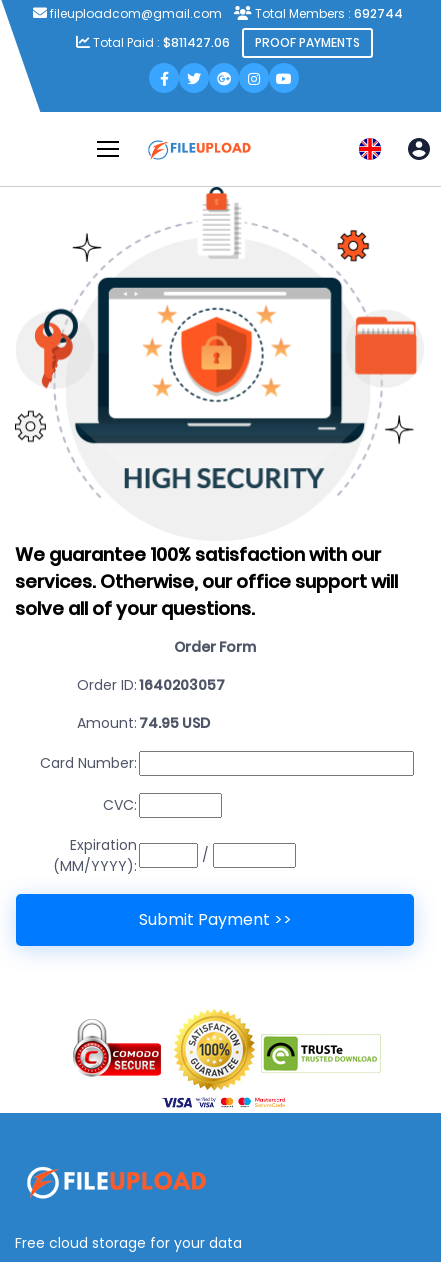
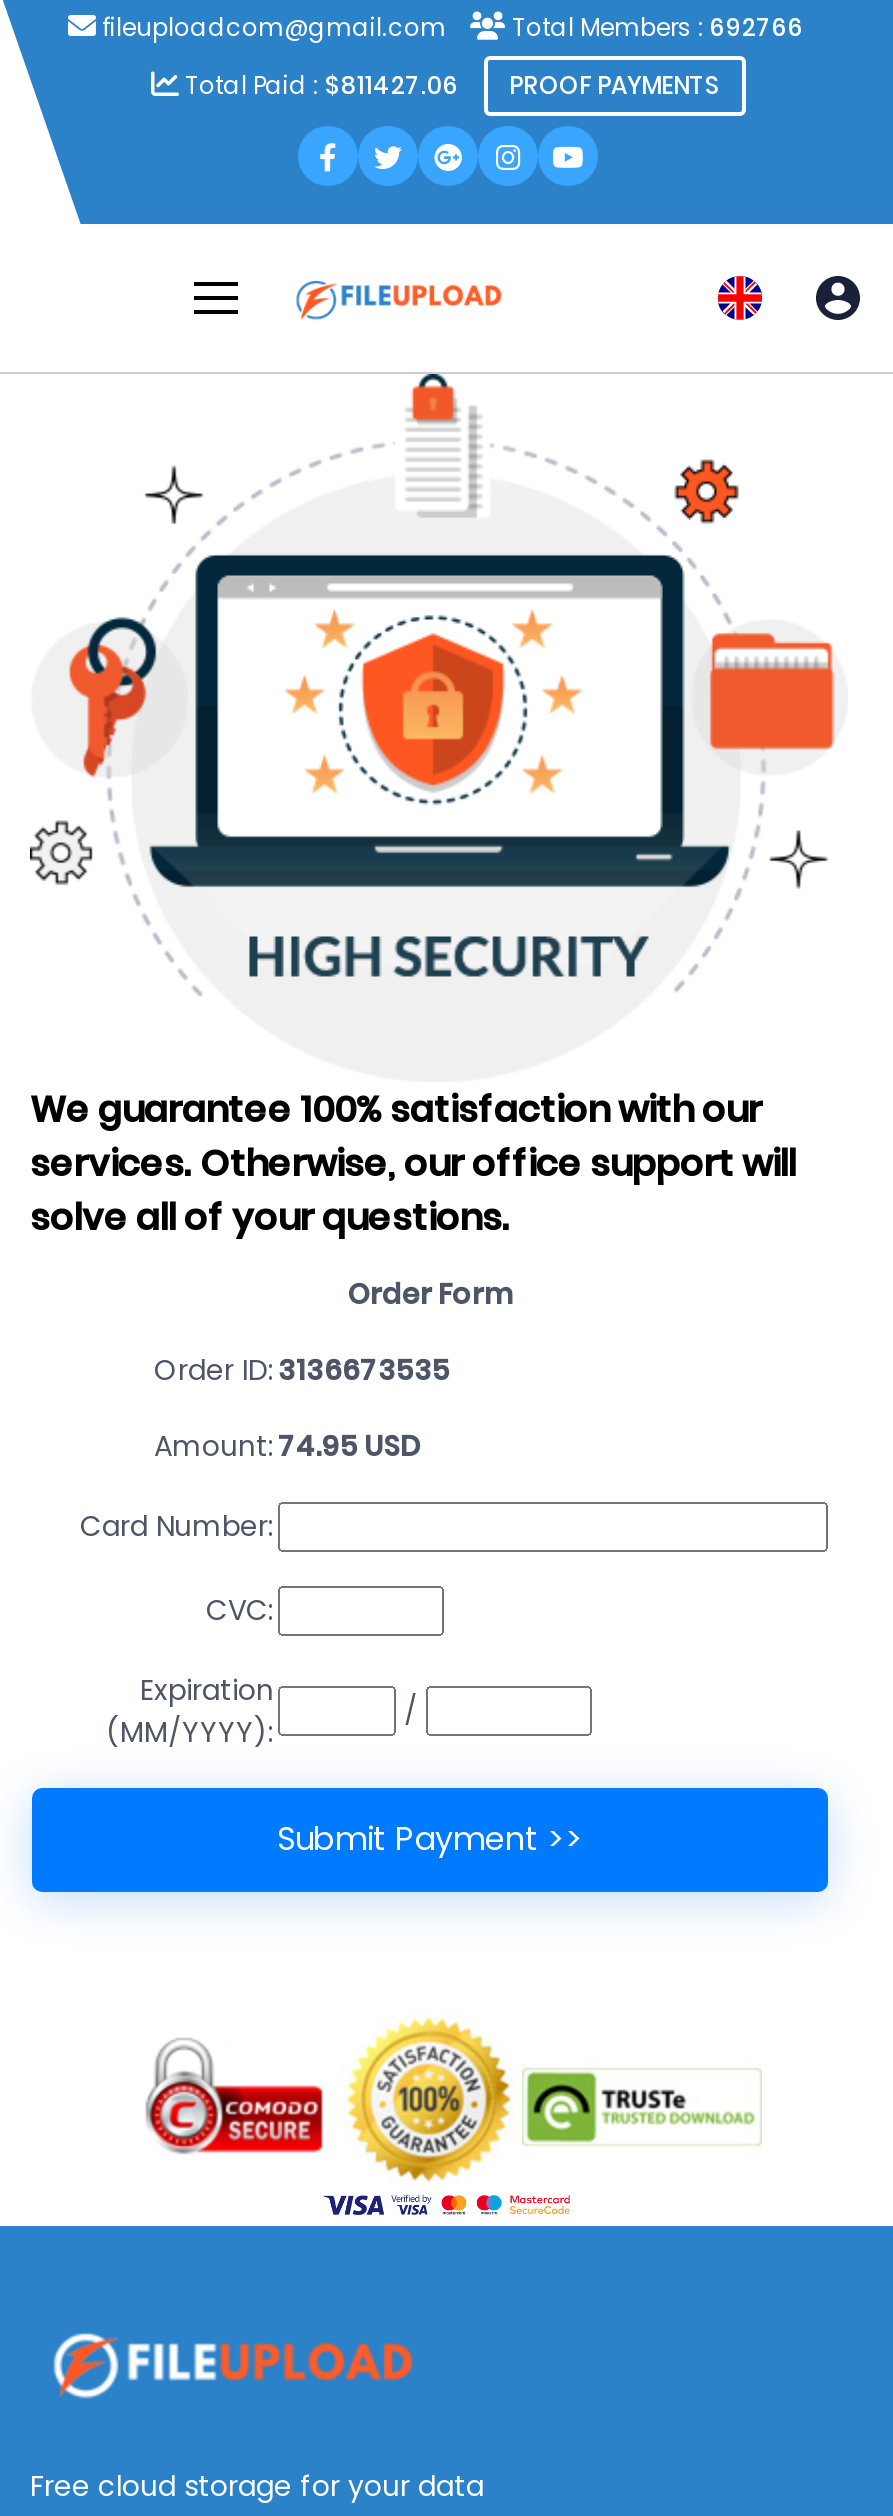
[252,5,403,22] Total Members : 692744 -> [506,10,804,44] Total Members : 692766
[77,675,225,695] Order ID: 1640203057 -> [154,1349,450,1389] Order ID: 3136673535

